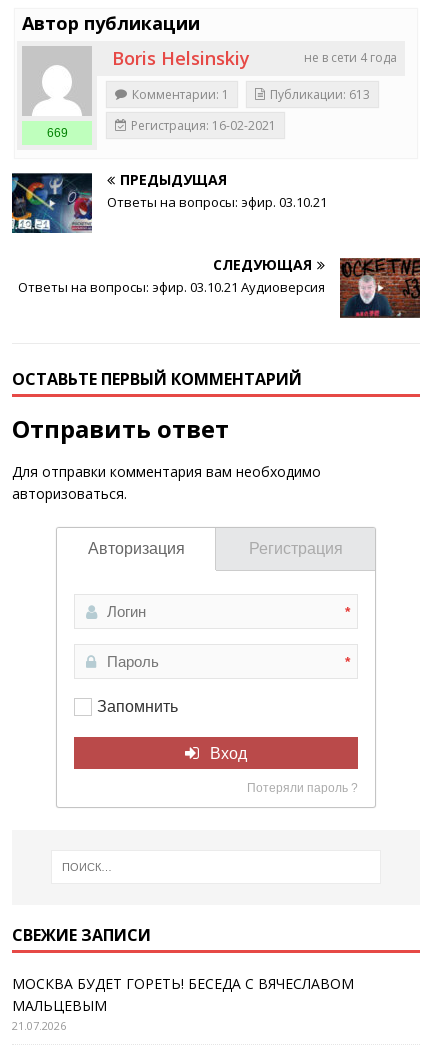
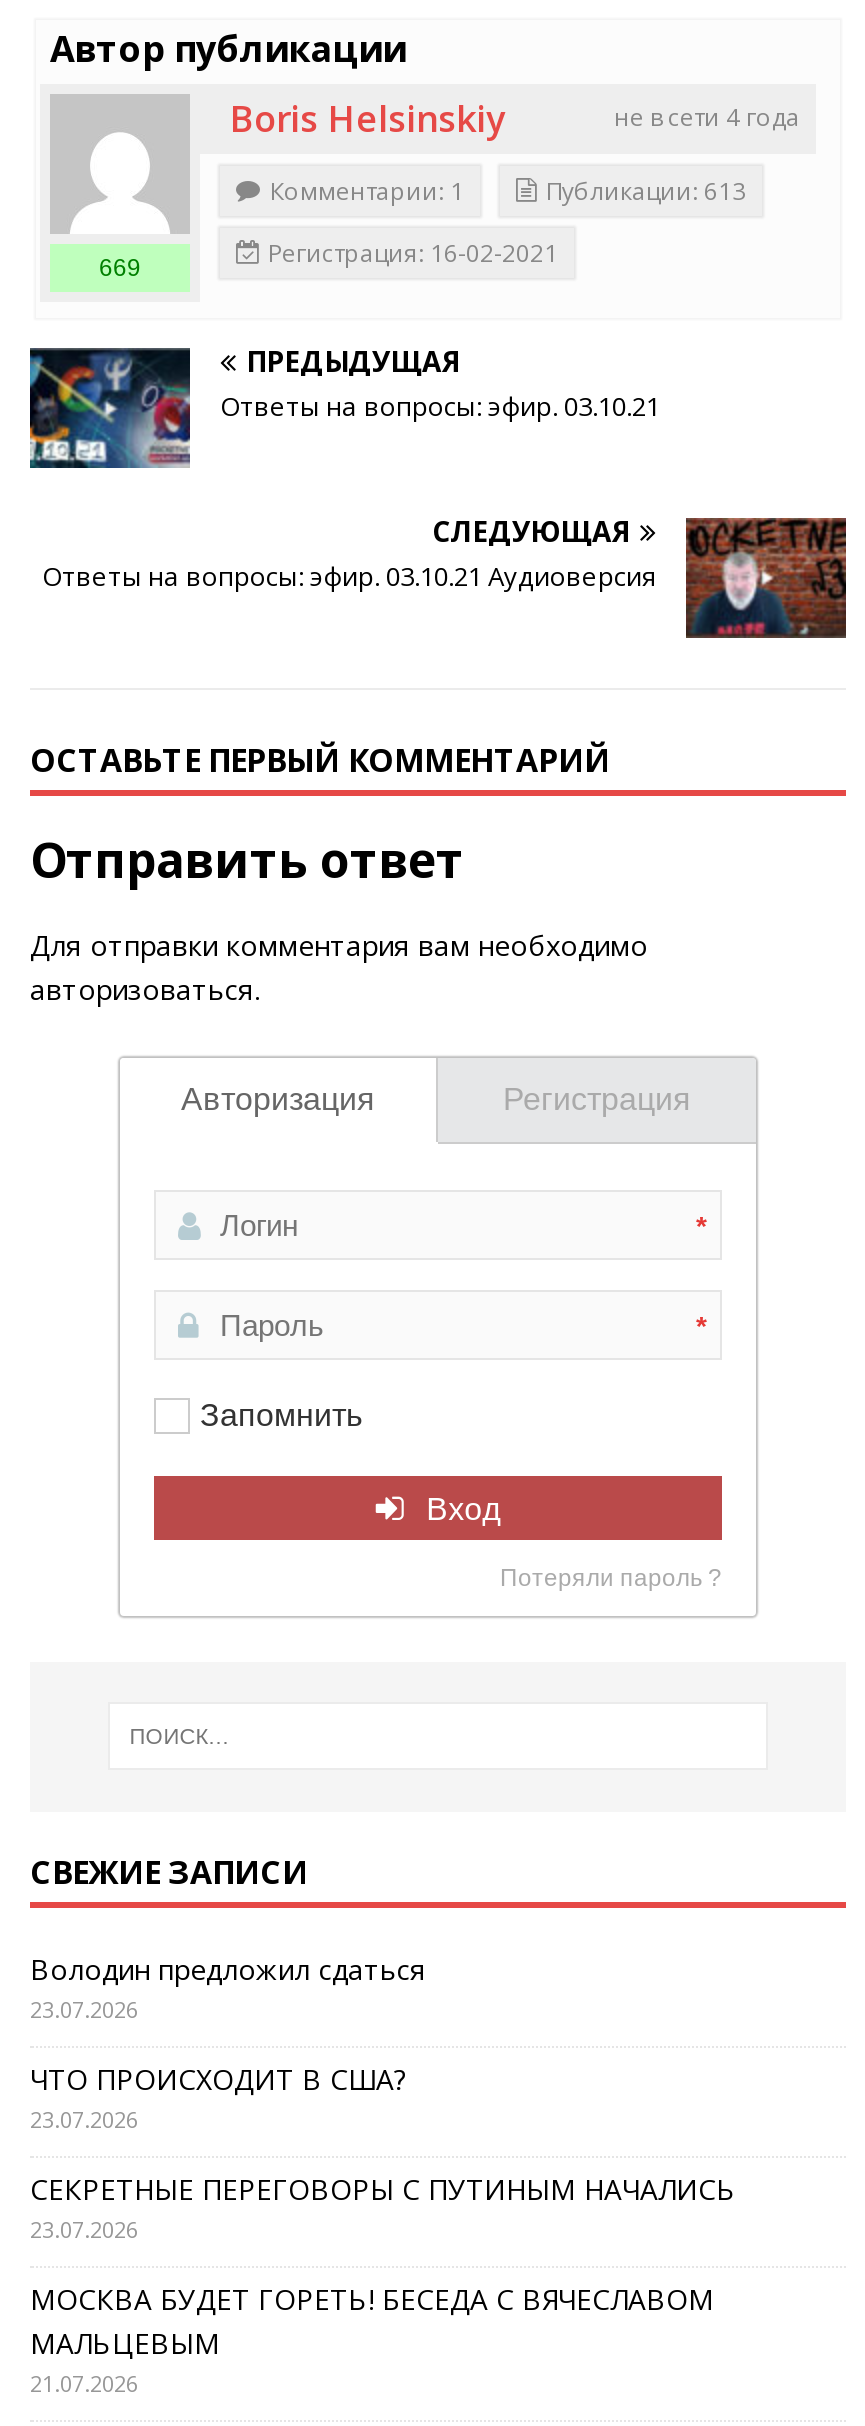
none -> [30,1949,736,2243] Володин предложил сдаться | 23.07.2026 | ЧТО ПРОИСХОДИТ В США? | 23.07.2026 | СЕКРЕТНЫЕ ПЕРЕГОВОРЫ С ПУТИНЫМ НАЧАЛИСЬ | 23.07.2026

